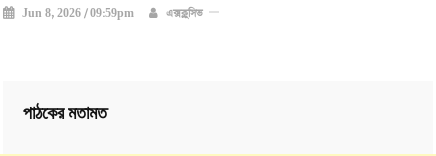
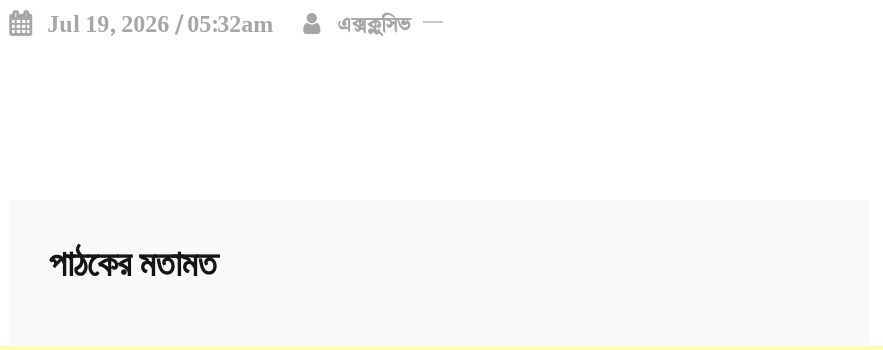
[22,7,134,21] Jun 8, 2026 / 09:59pm -> [47,11,273,39] Jul 19, 2026 / 05:32am

